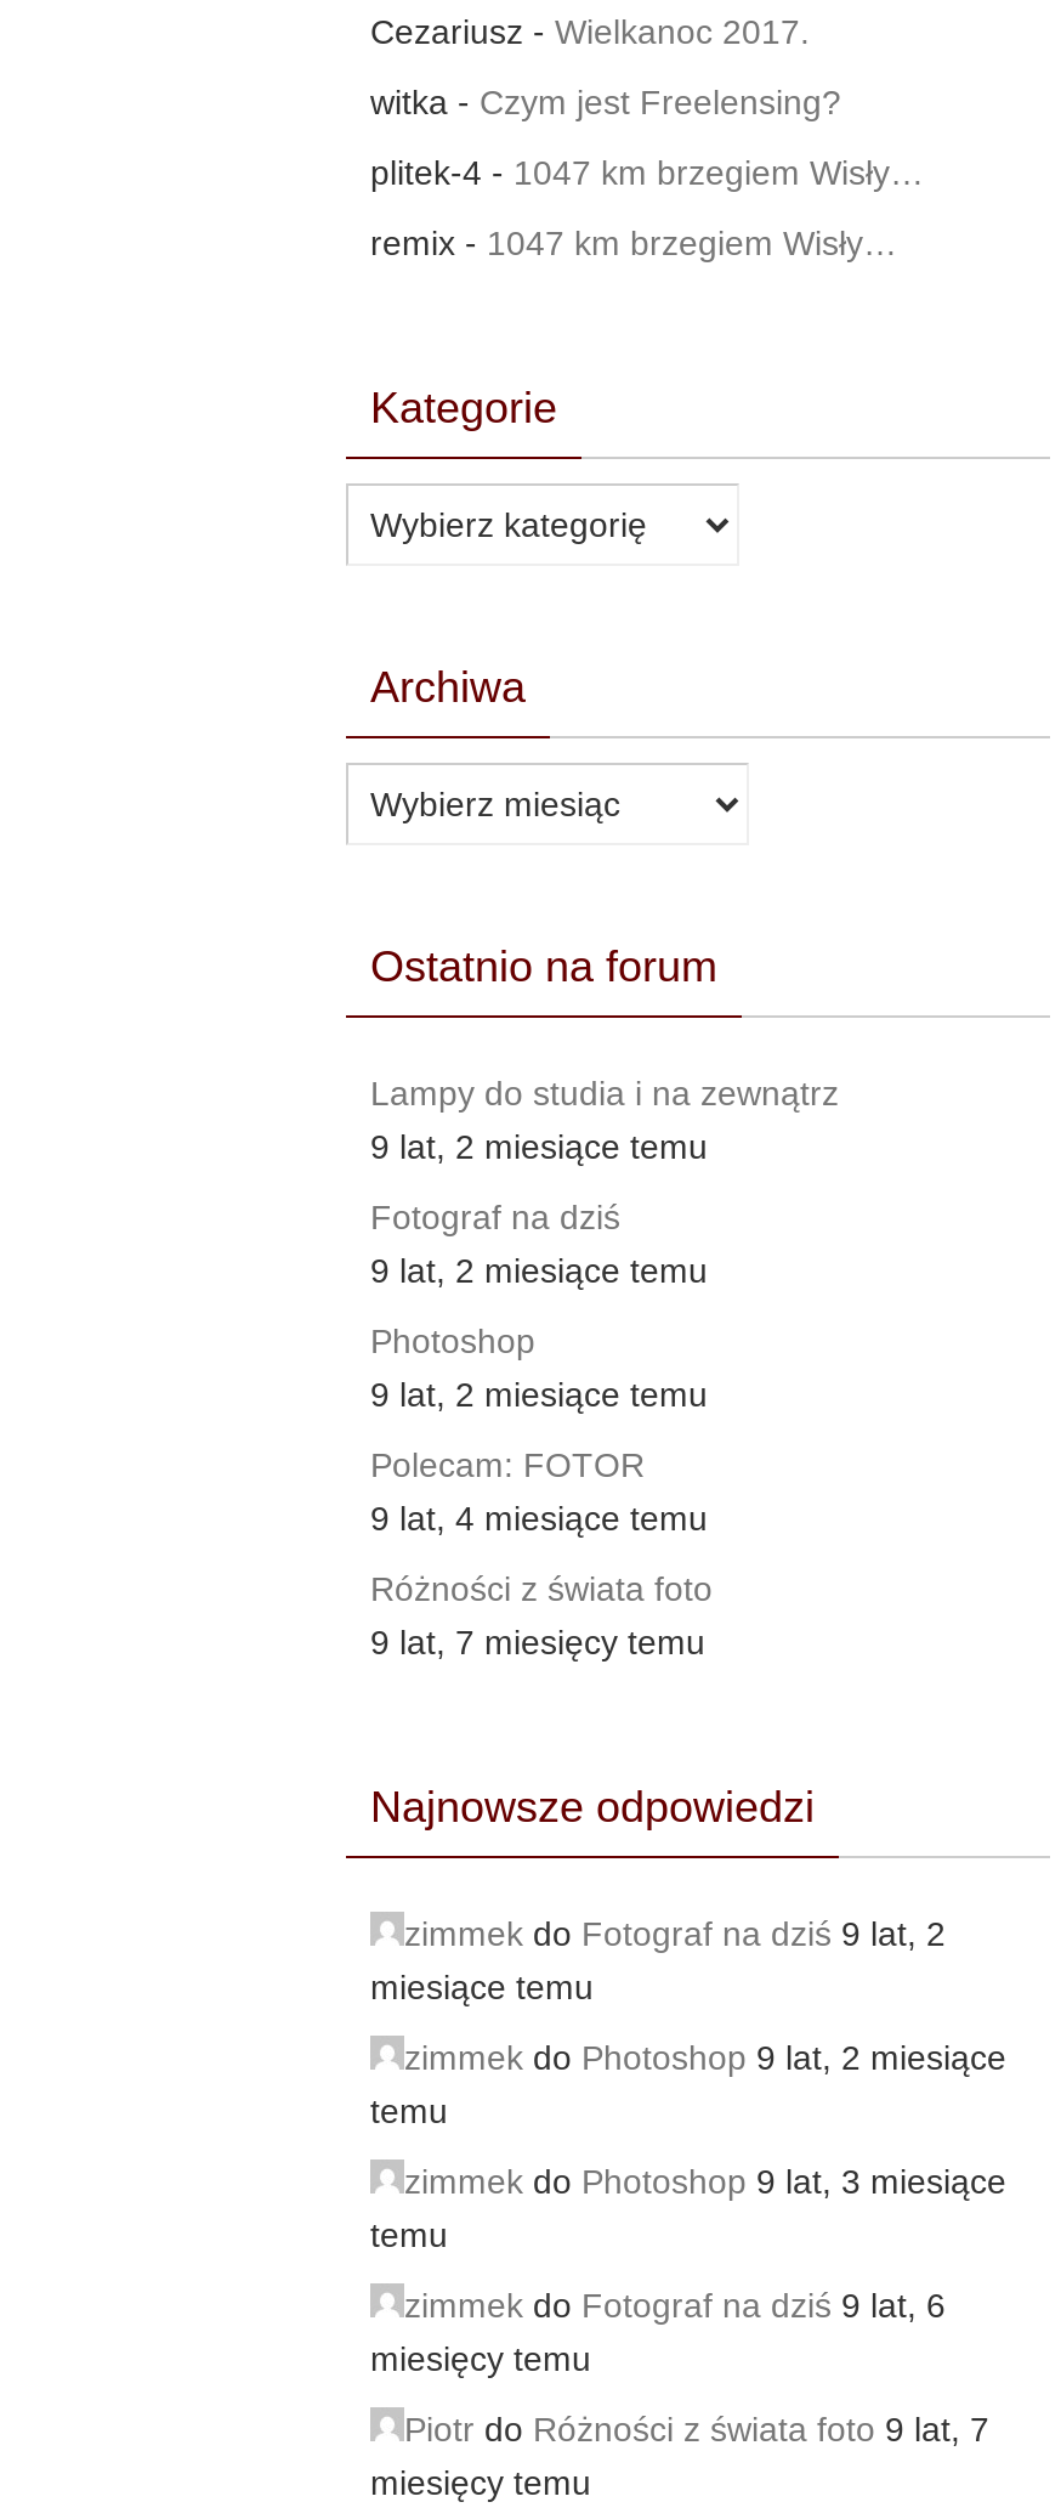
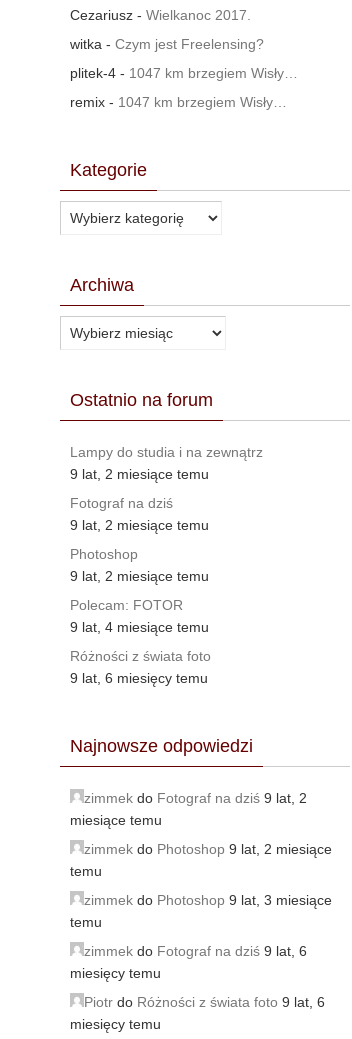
[370,1623,705,1662] 9 lat, 7 miesięcy temu -> [70,670,208,686] 9 lat, 6 miesięcy temu
[404,2410,989,2449] Piotr do Różności z świata foto 9 lat, 7 -> [84,994,325,1010] Piotr do Różności z świata foto 9 lat, 6

